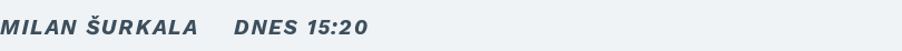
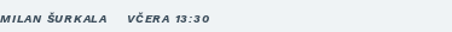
[0,15,369,39] MILAN ŠURKALA DNES 15:20 -> [0,11,210,24] MILAN ŠURKALA VČERA 13:30

